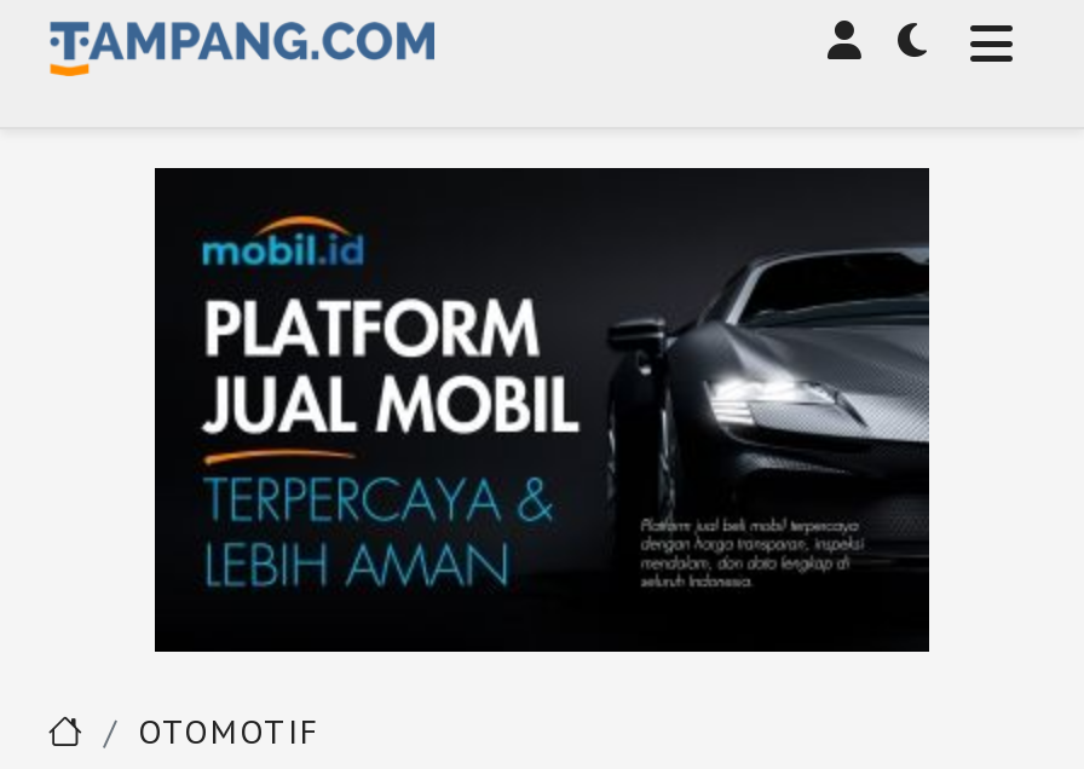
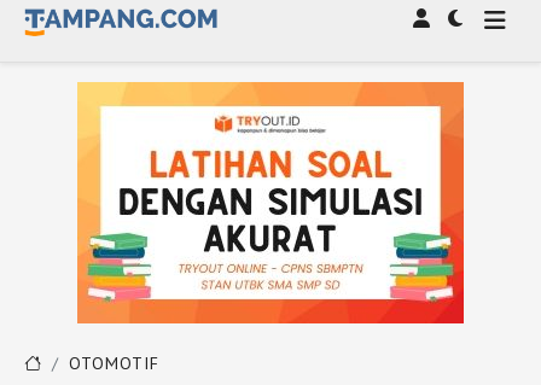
[152,166,932,654] [image] -> [76,81,465,325] [image]

